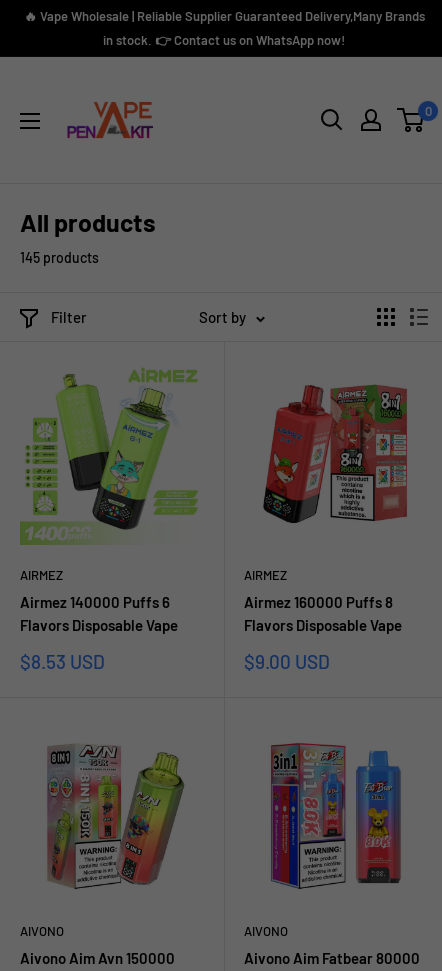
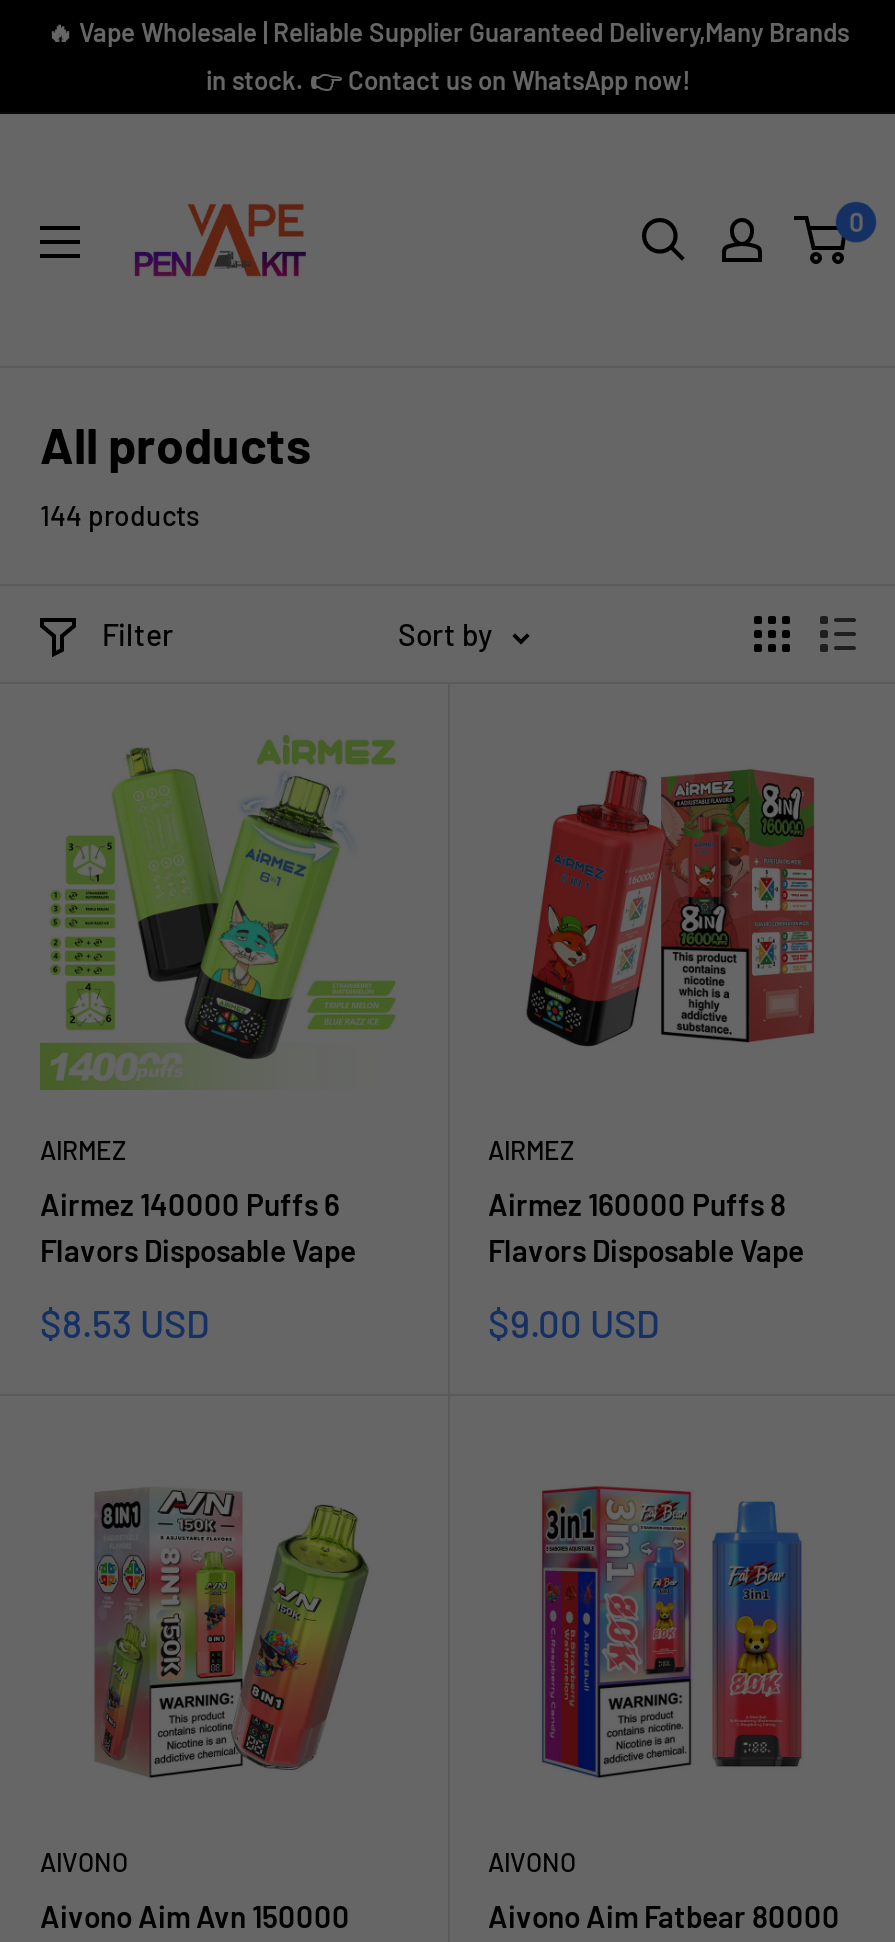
[20,249,99,266] 145 products -> [40,498,200,532] 144 products

